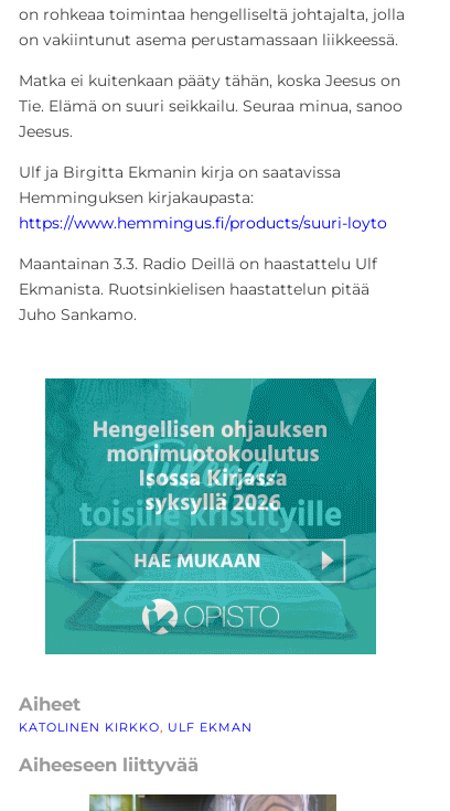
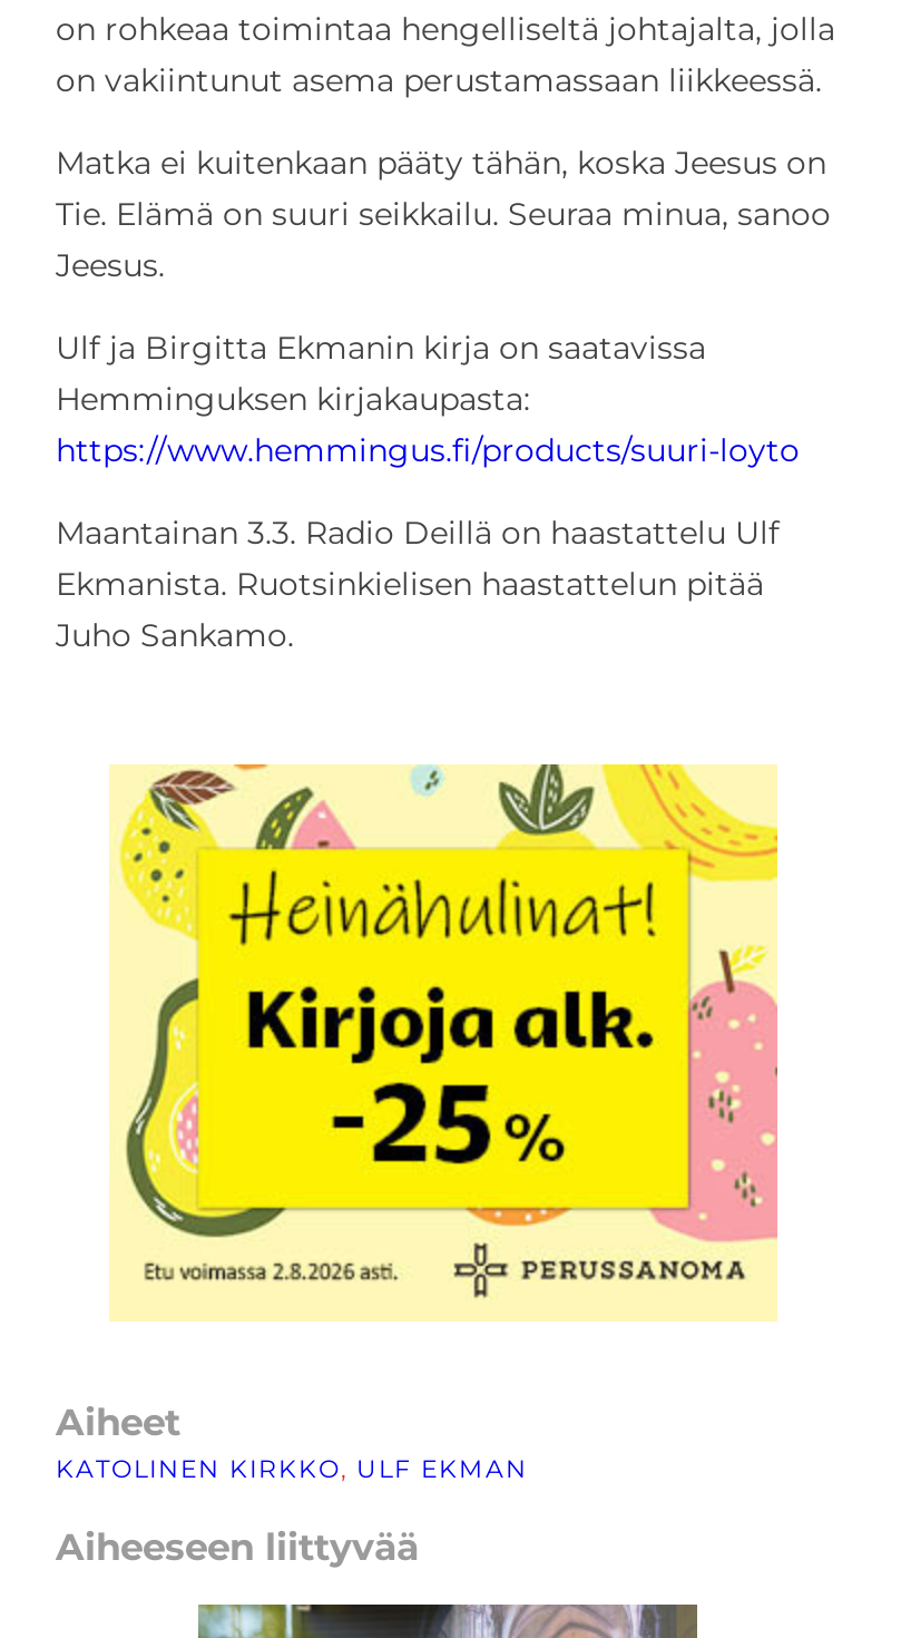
[44,377,377,655] [image] -> [109,762,780,1322] [image]

